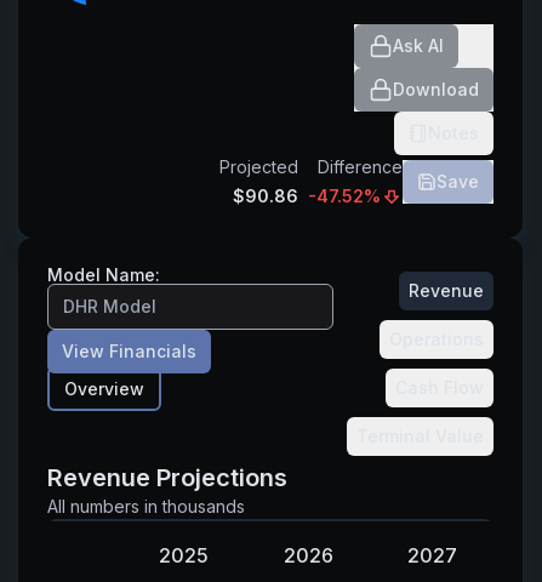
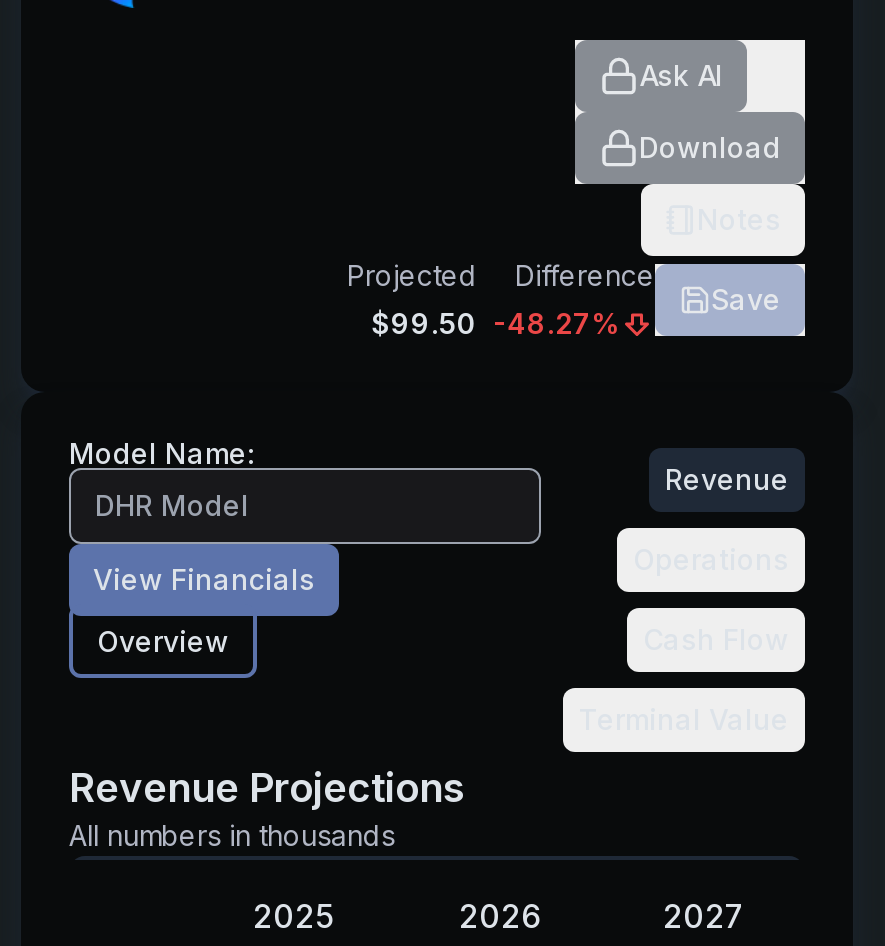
[233,186,298,206] $90.86 -> [371,307,477,341] $99.50
[308,186,381,206] -47.52% -> [493,307,619,341] -48.27%

